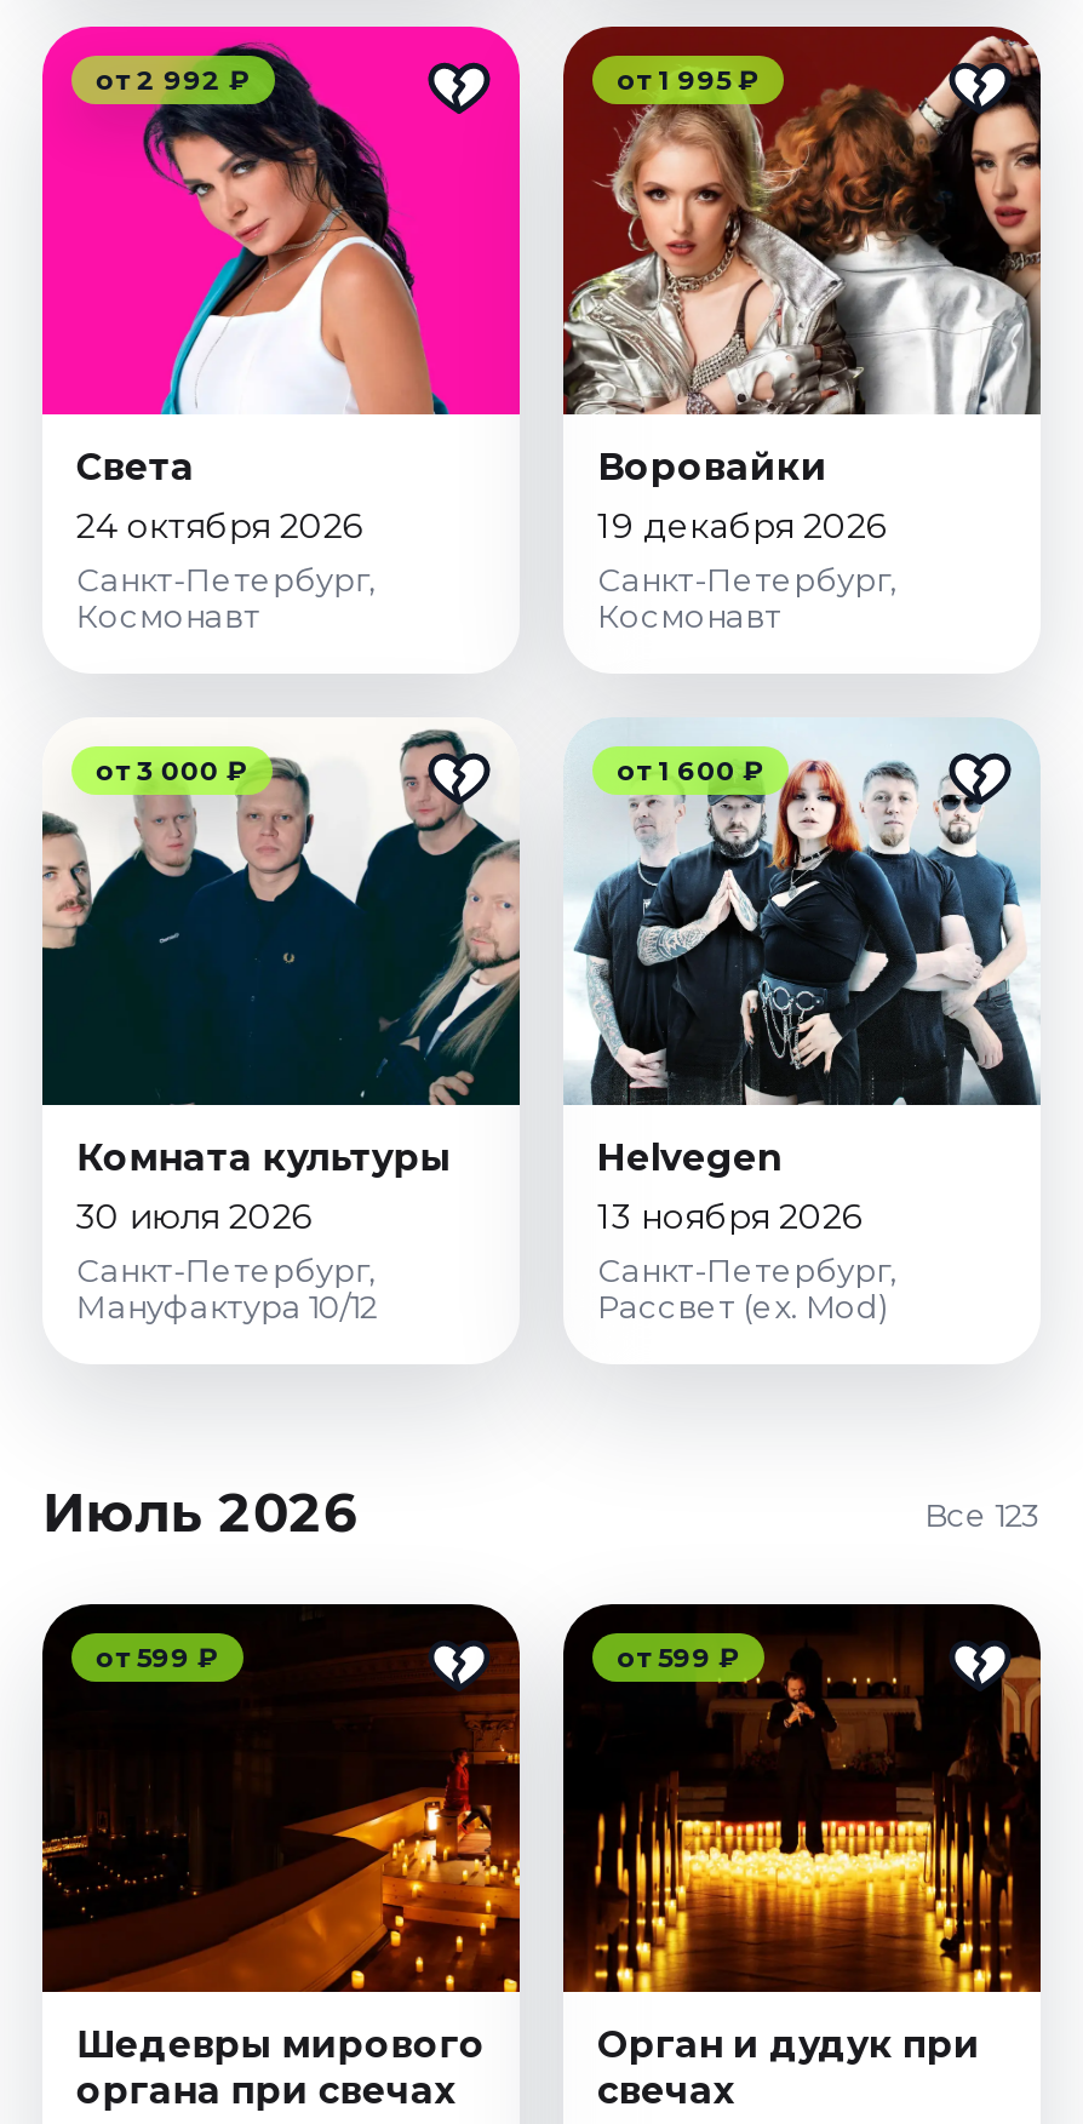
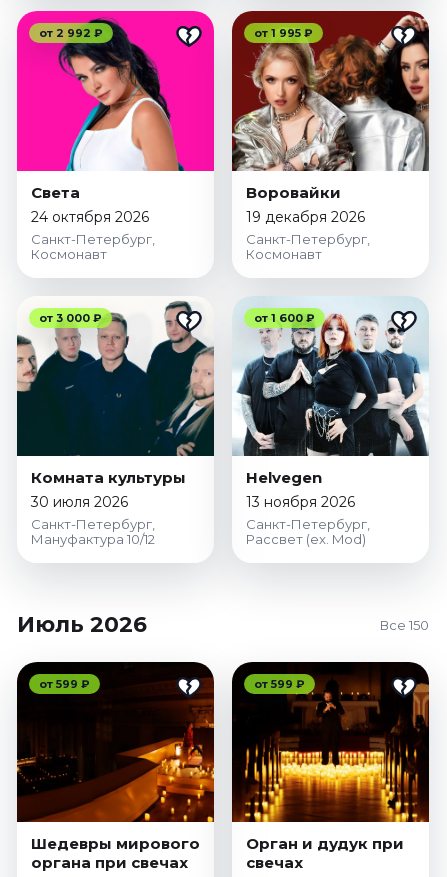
[925,1494,1041,1533] Все 123 -> [380,616,429,632] Все 150

